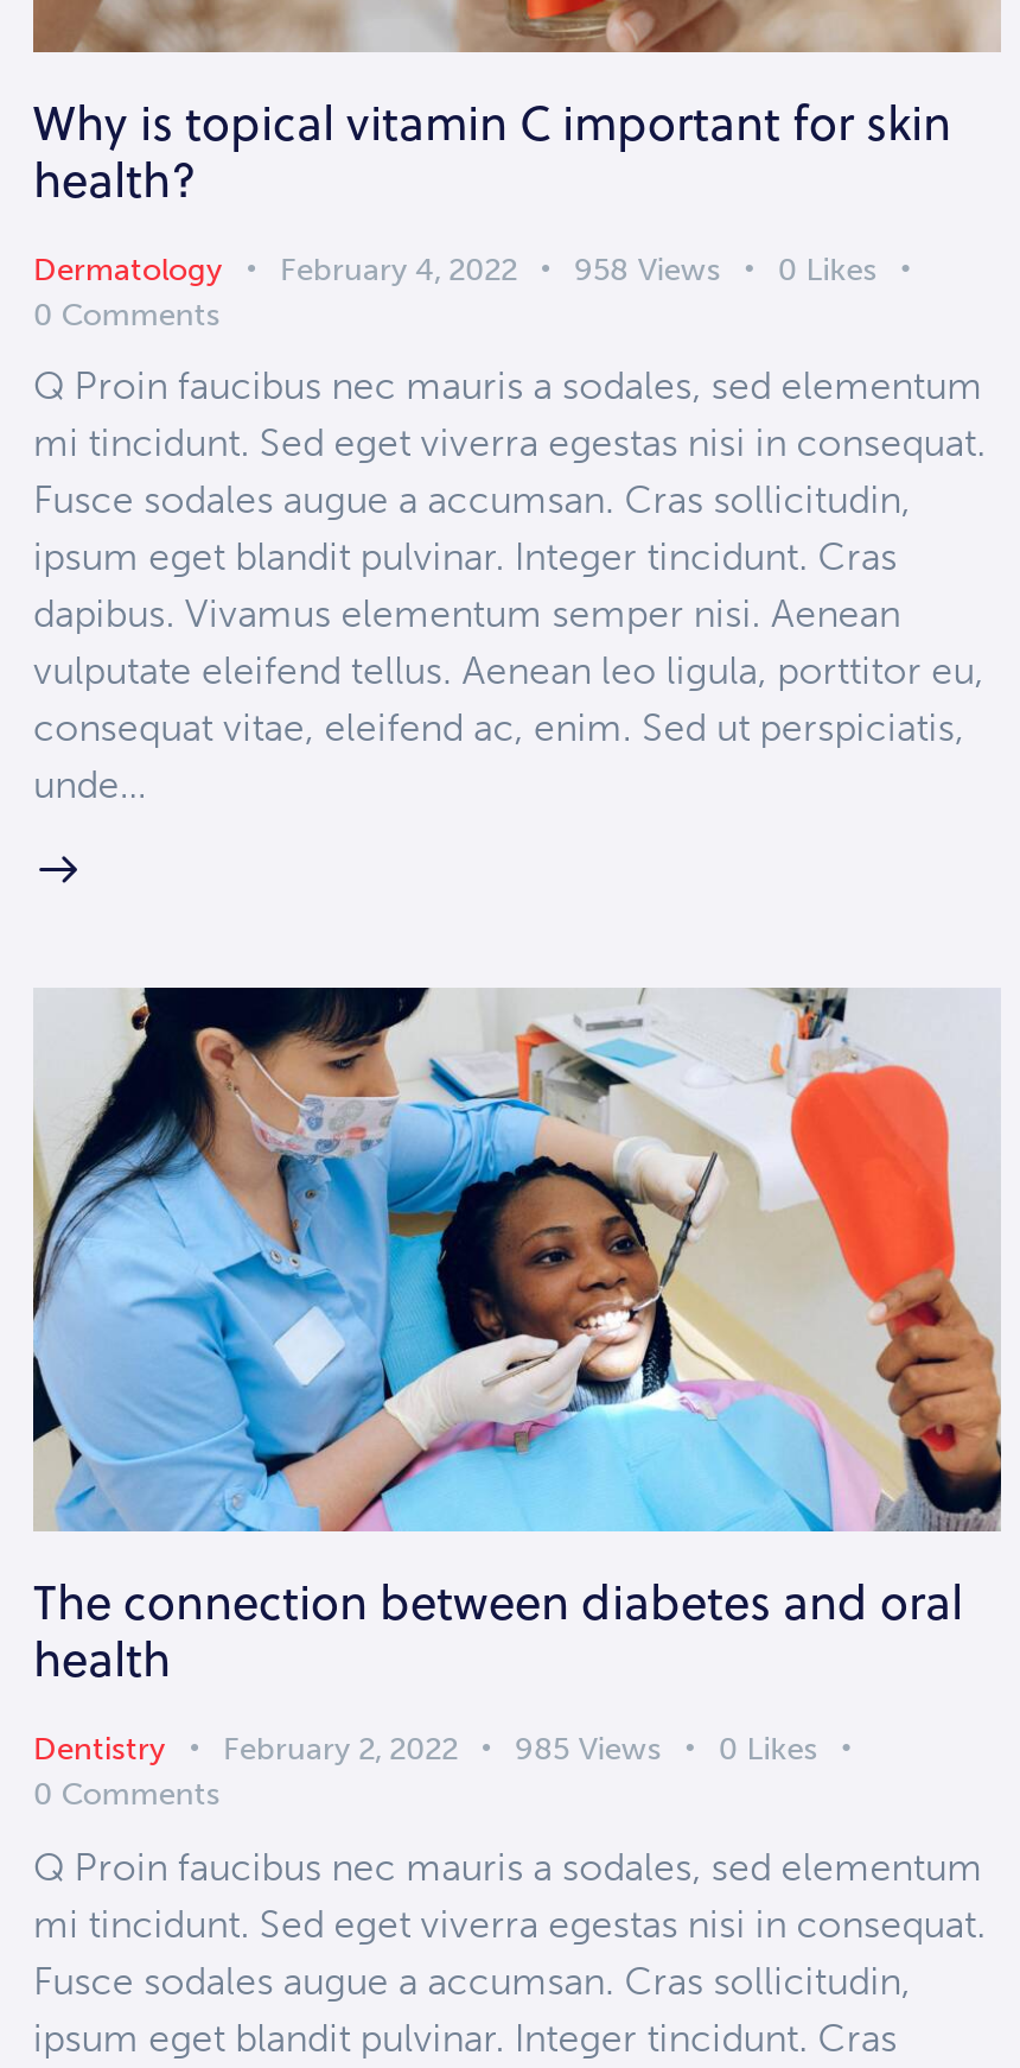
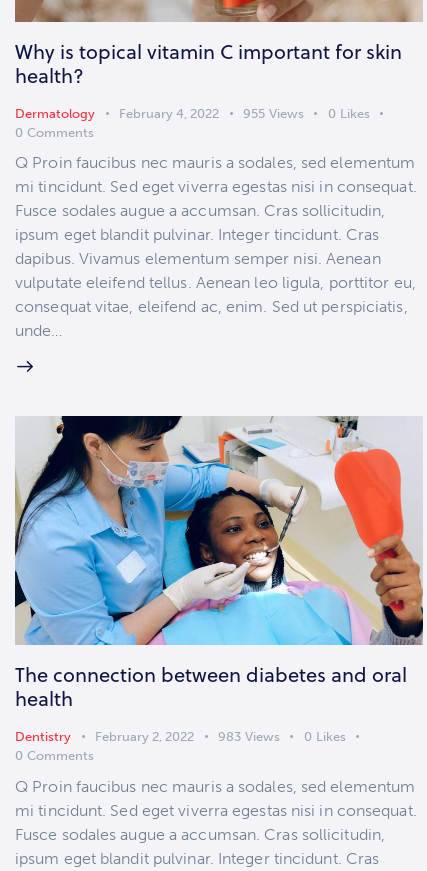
[33,251,877,287] Dermatology February 4, 2022 958 Views 0 Likes -> [15,106,370,121] Dermatology February 4, 2022 955 Views 0 Likes
[33,1731,818,1767] Dentistry February 2, 2022 985 Views 0 Likes -> [15,729,346,744] Dentistry February 2, 2022 983 Views 0 Likes

